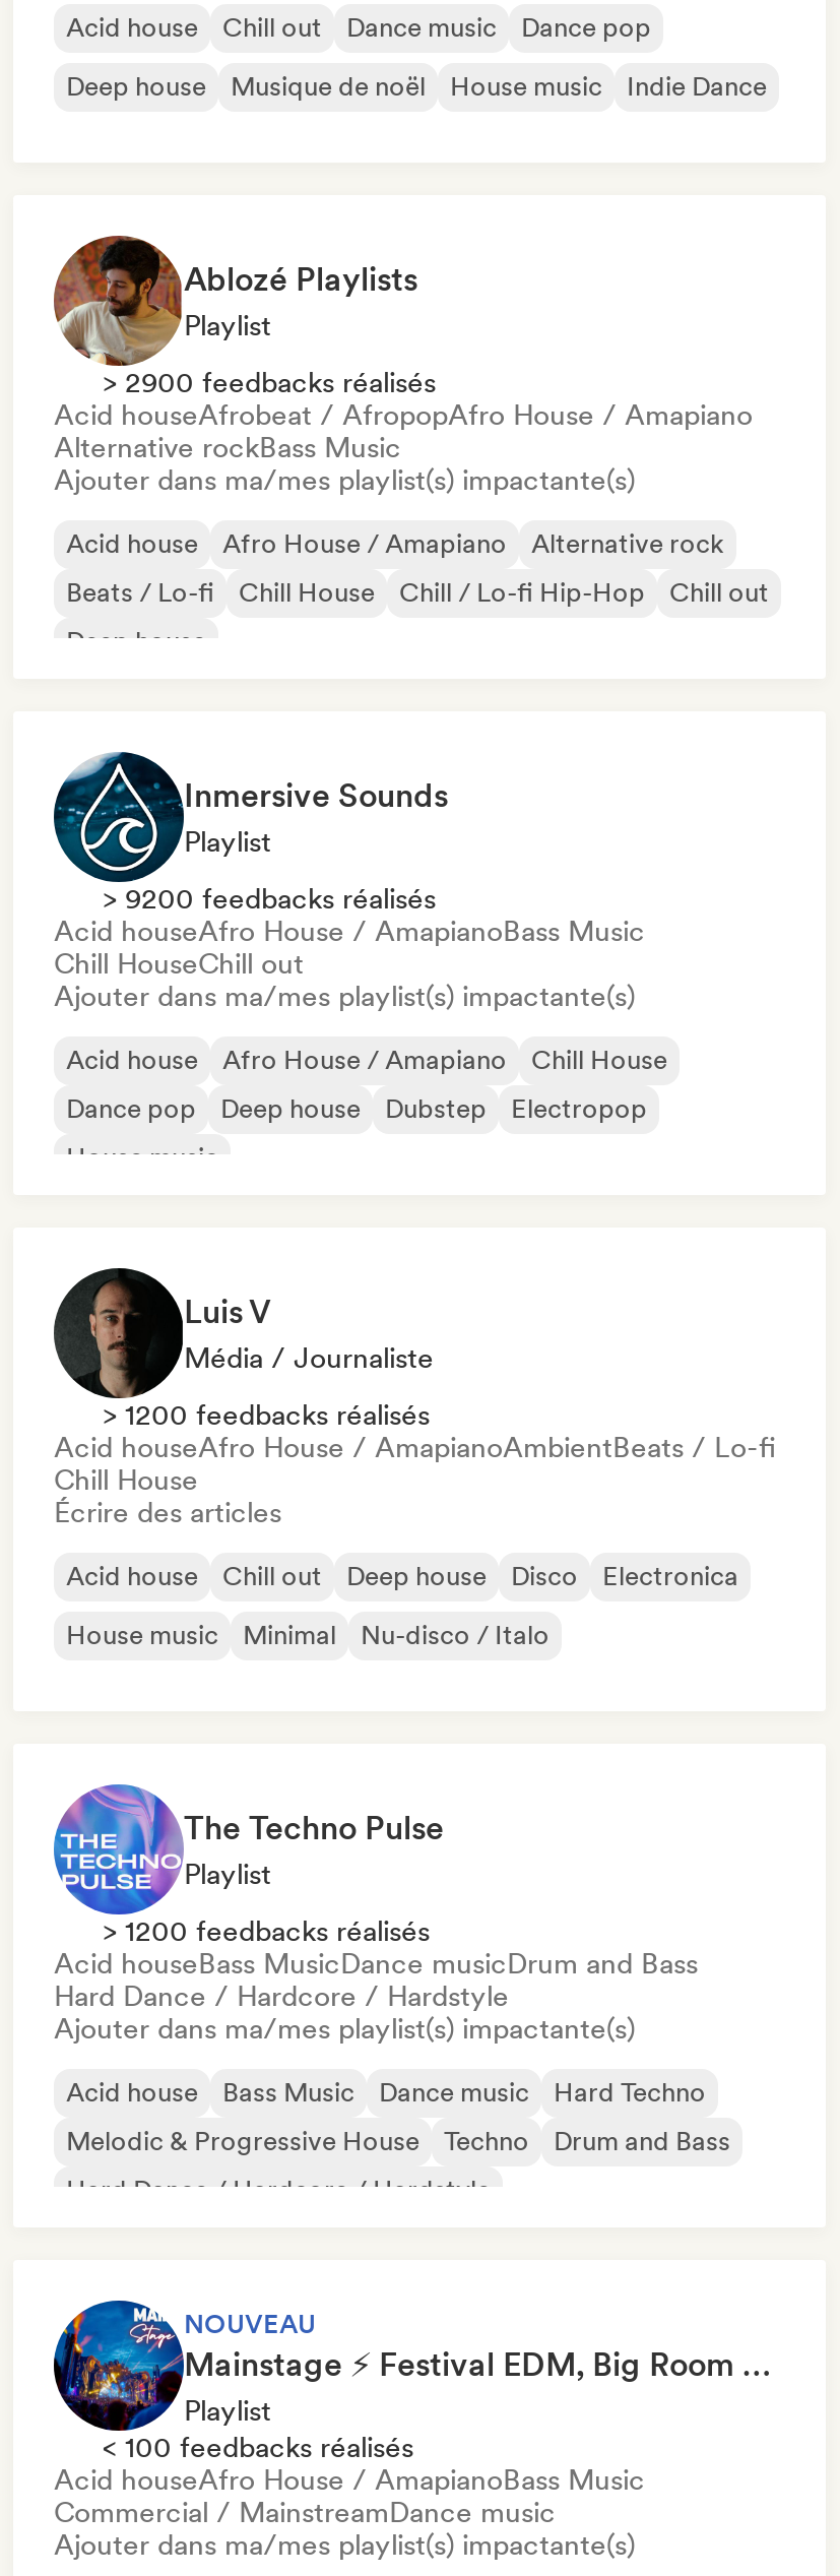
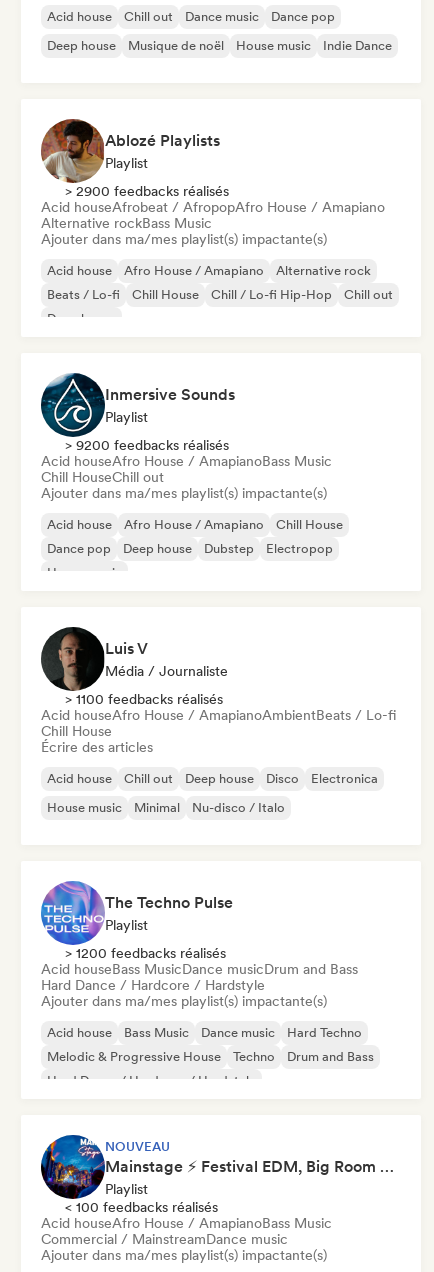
[103,1398,430,1431] > 1200 feedbacks réalisés -> [65,691,223,707] > 1100 feedbacks réalisés

